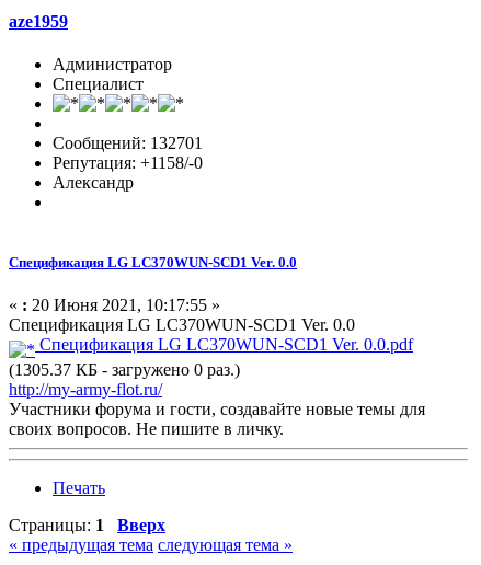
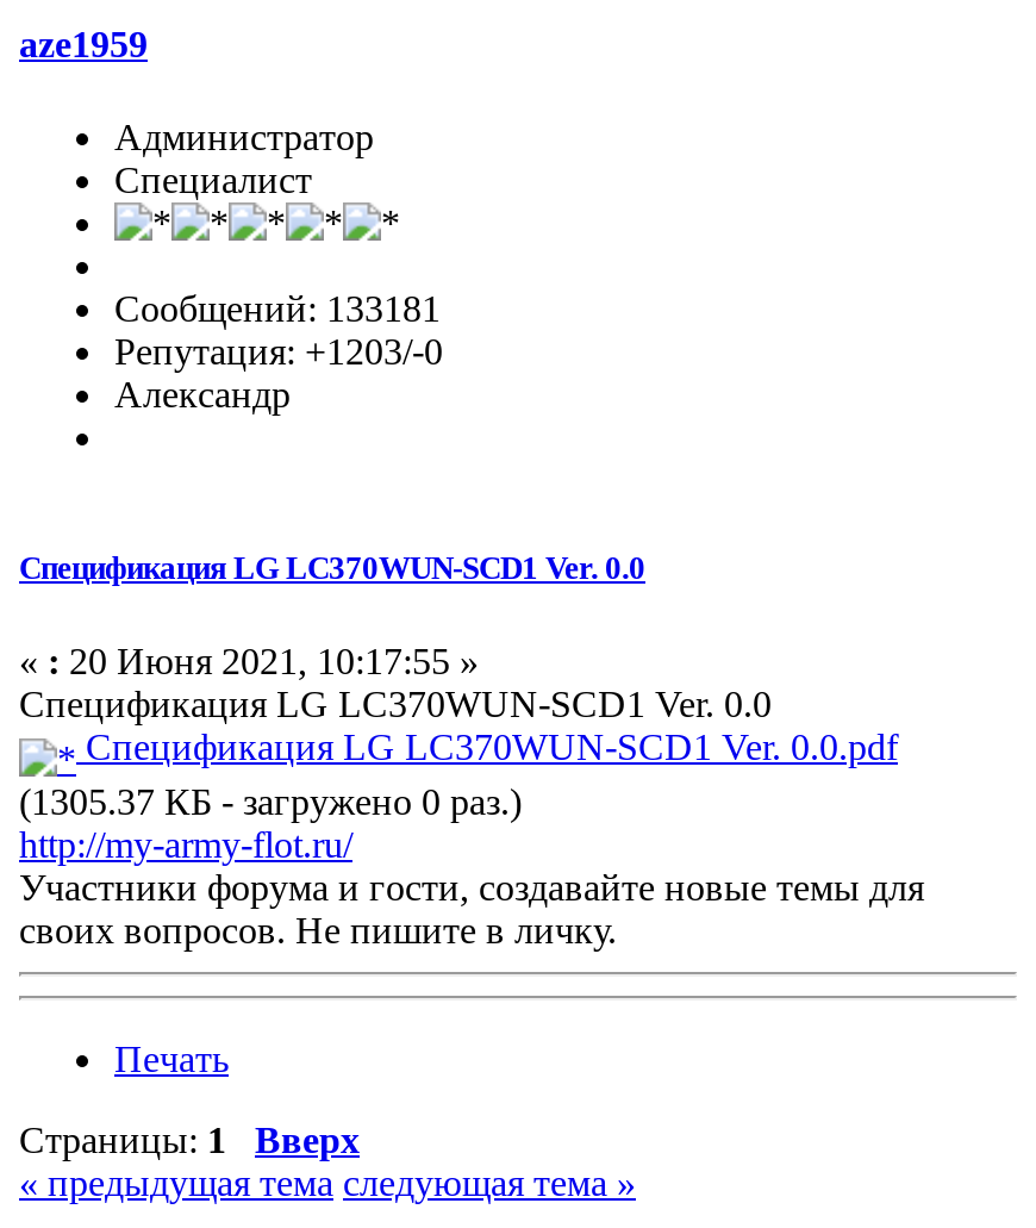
[53,134,203,152] Сообщений: 132701 -> [114,288,441,329] Сообщений: 133181
[53,153,203,172] Репутация: +1158/-0 -> [114,331,443,372] Репутация: +1203/-0

